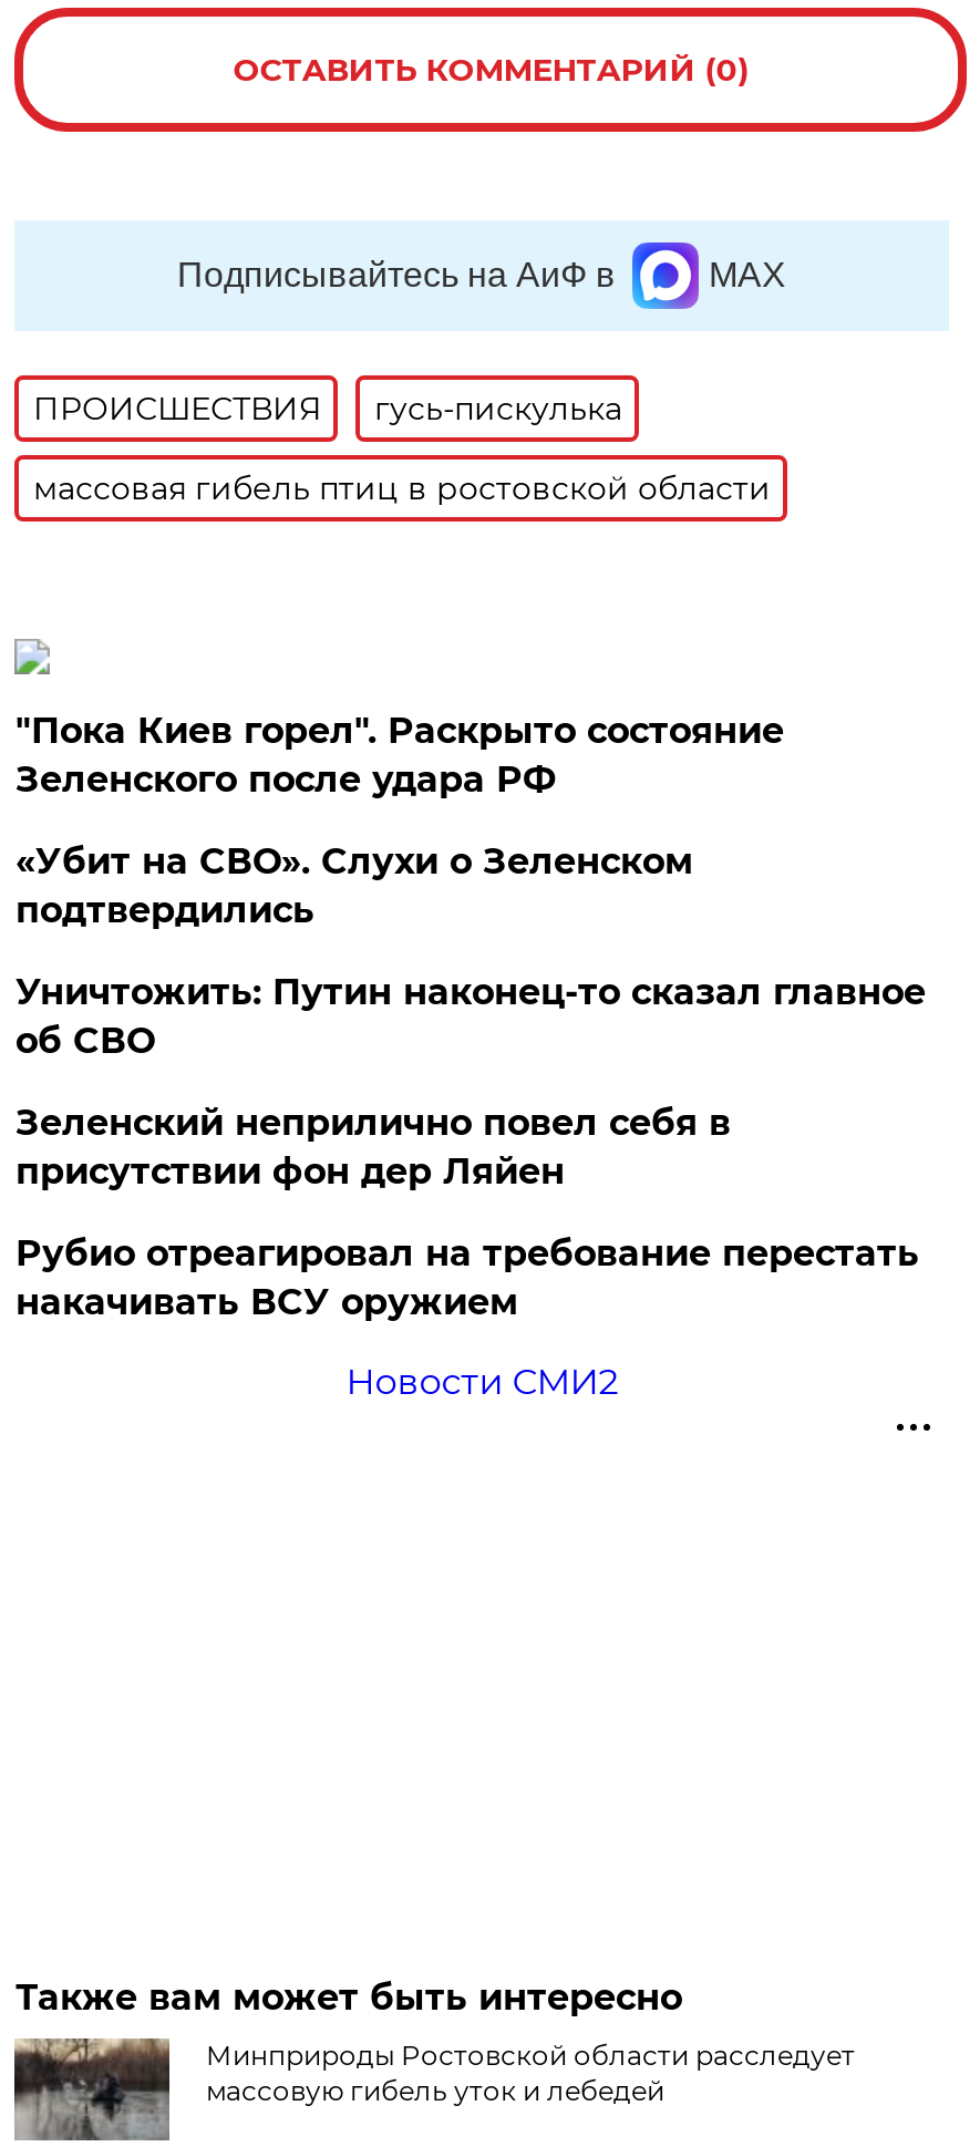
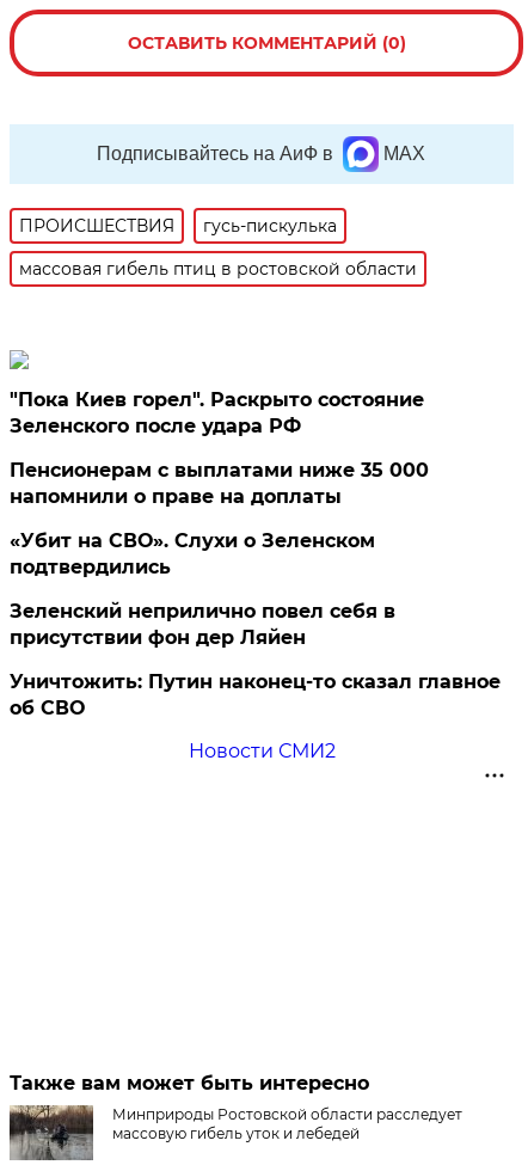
none -> [10,459,429,508] Пенсионерам с выплатами ниже 35 000 | напомнили о праве на доплаты
moved [15,840,693,931] -> [10,529,376,578]: «Убит на СВО». Слухи о Зеленском | подтвердились
moved [15,971,926,1062] -> [10,670,501,719]: Уничтожить: Путин наконец-то сказал главное | об СВО
[15,1232,919,1323] Рубио отреагировал на требование перестать | накачивать ВСУ оружием -> none

